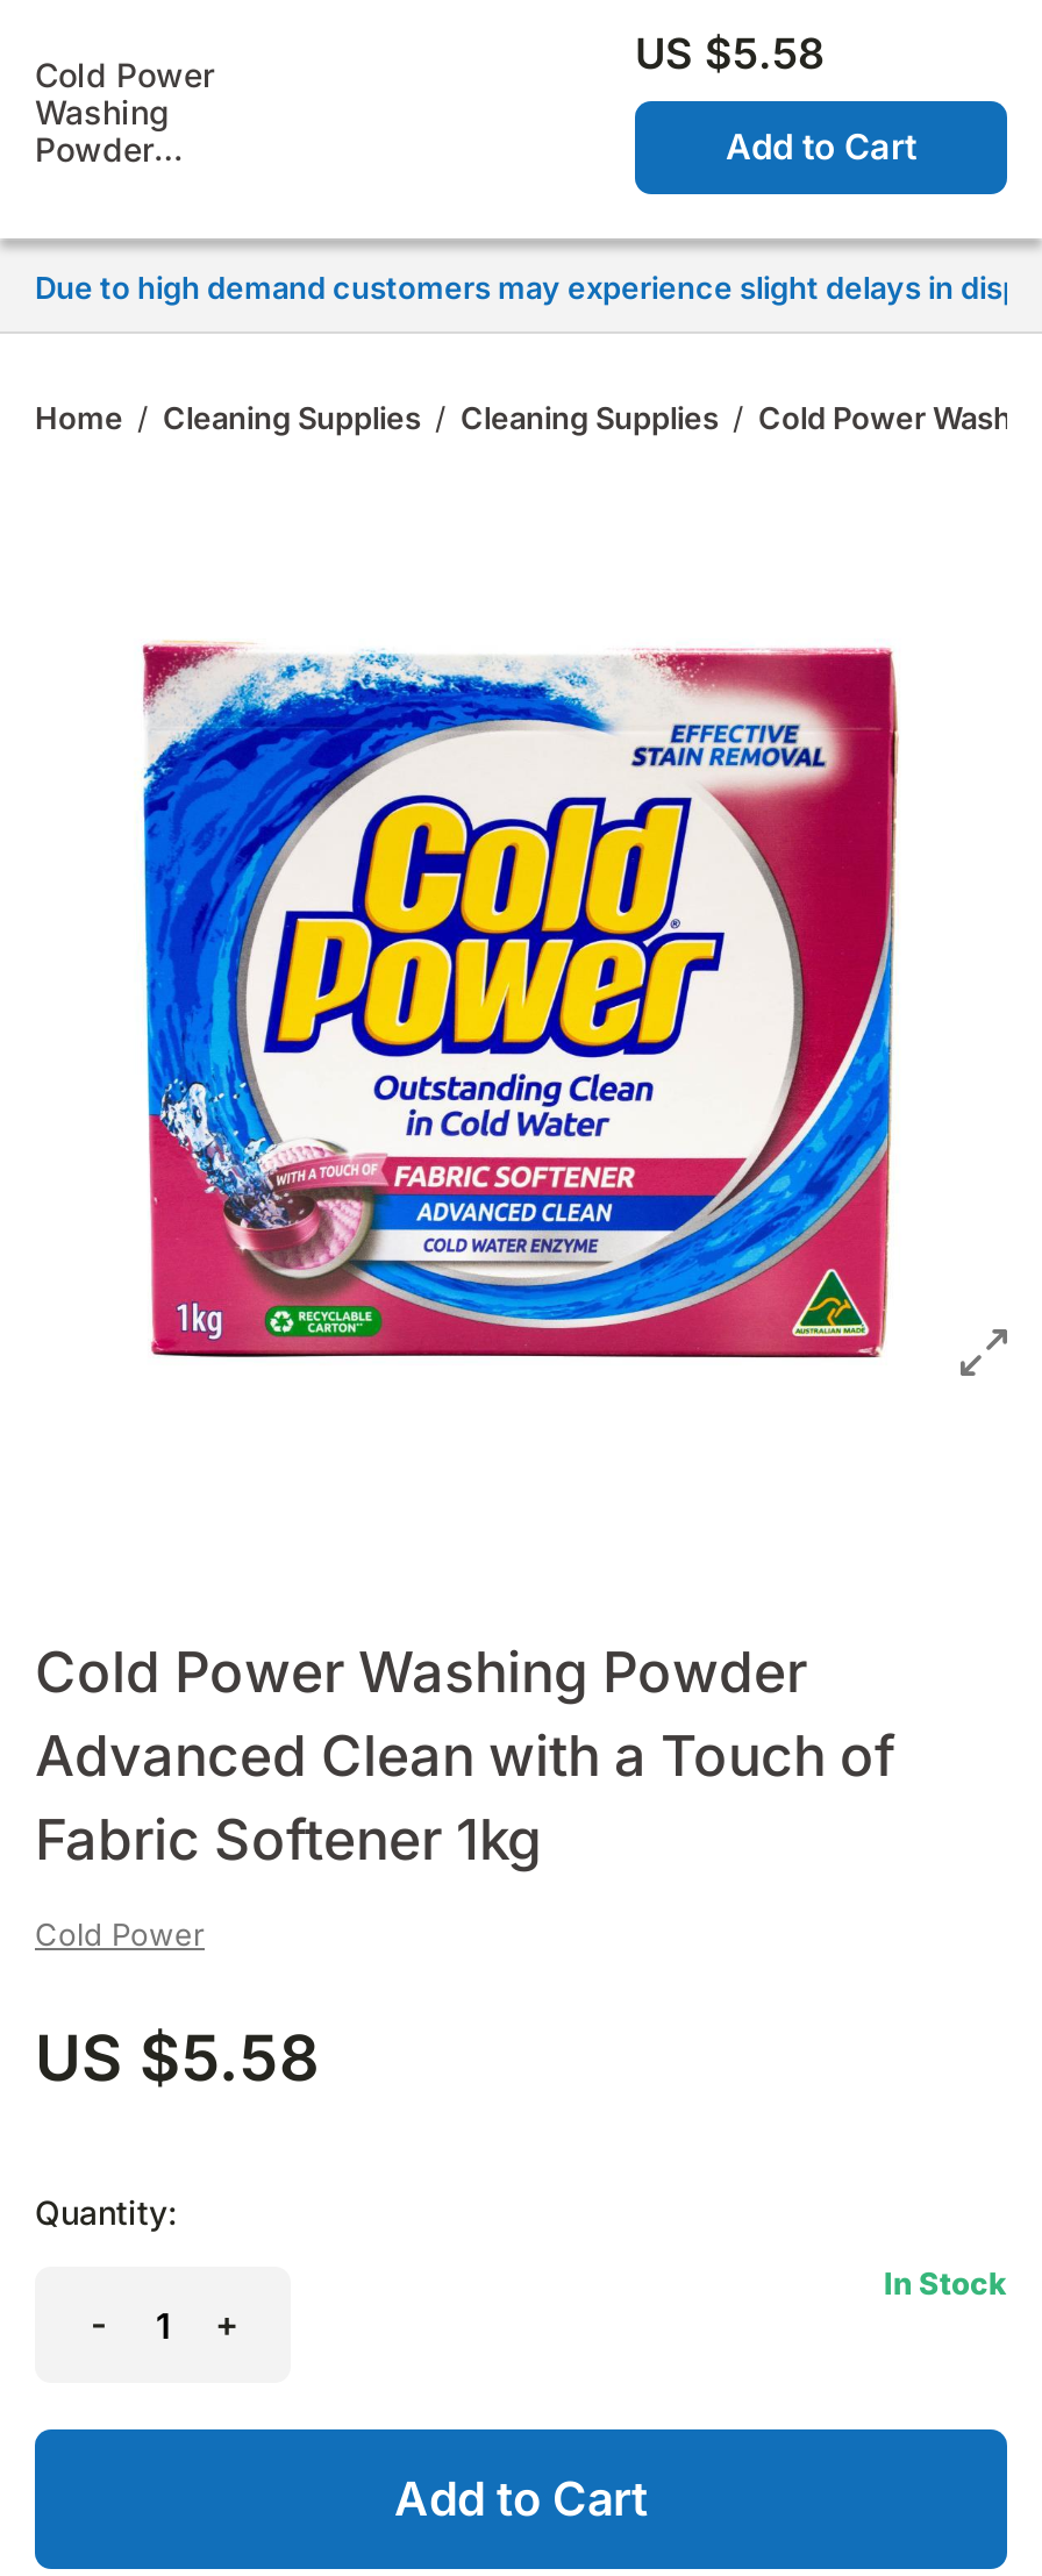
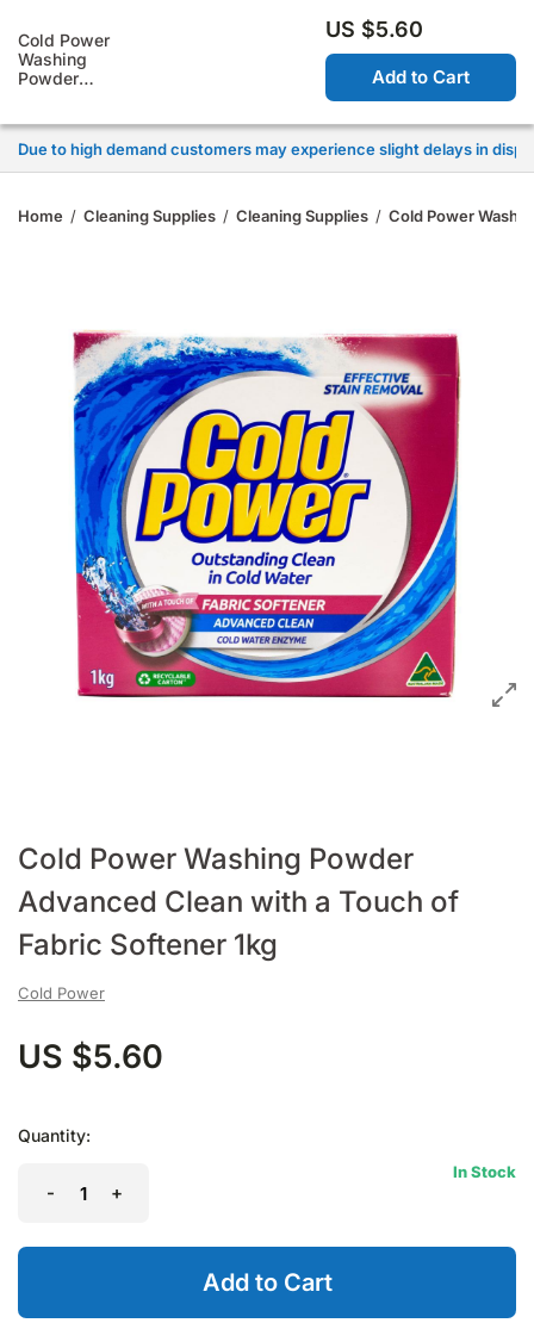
[635,29,826,78] US $5.58 -> [325,17,423,42] US $5.60
[35,2020,319,2097] US $5.58 -> [18,1037,163,1076] US $5.60

